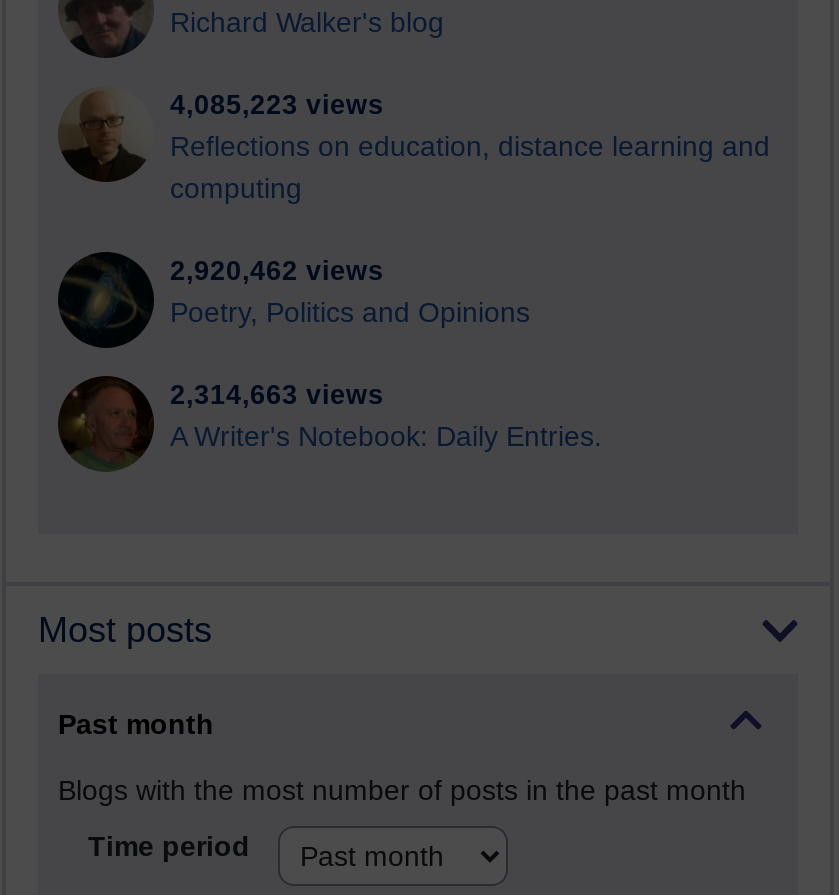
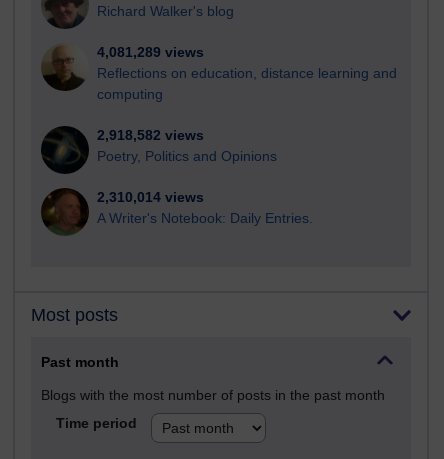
[170,91,384,121] 4,085,223 views -> [97,45,204,60] 4,081,289 views
[170,257,384,287] 2,920,462 views -> [97,128,204,143] 2,918,582 views
[170,381,384,411] 2,314,663 views -> [97,190,204,205] 2,310,014 views

